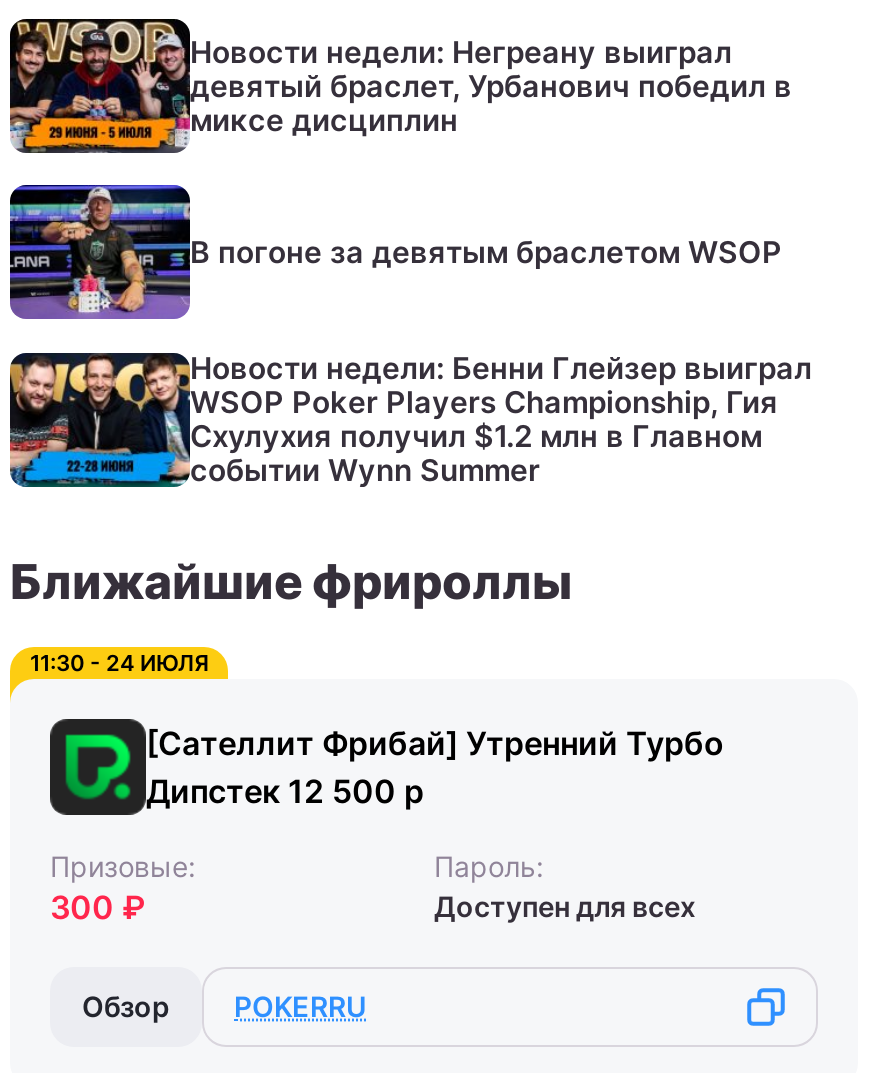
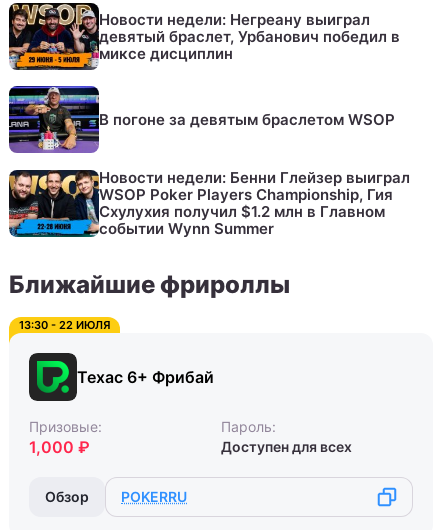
[30,649,208,677] 11:30 - 24 ИЮЛЯ -> [19,318,110,332] 13:30 - 22 ИЮЛЯ
[146,723,724,811] [Сателлит Фрибай] Утренний Турбо | Дипстек 12 500 р -> [77,367,214,387] Техас 6+ Фрибай
[50,887,146,927] 300 ₽ -> [29,437,90,457] 1,000 ₽

